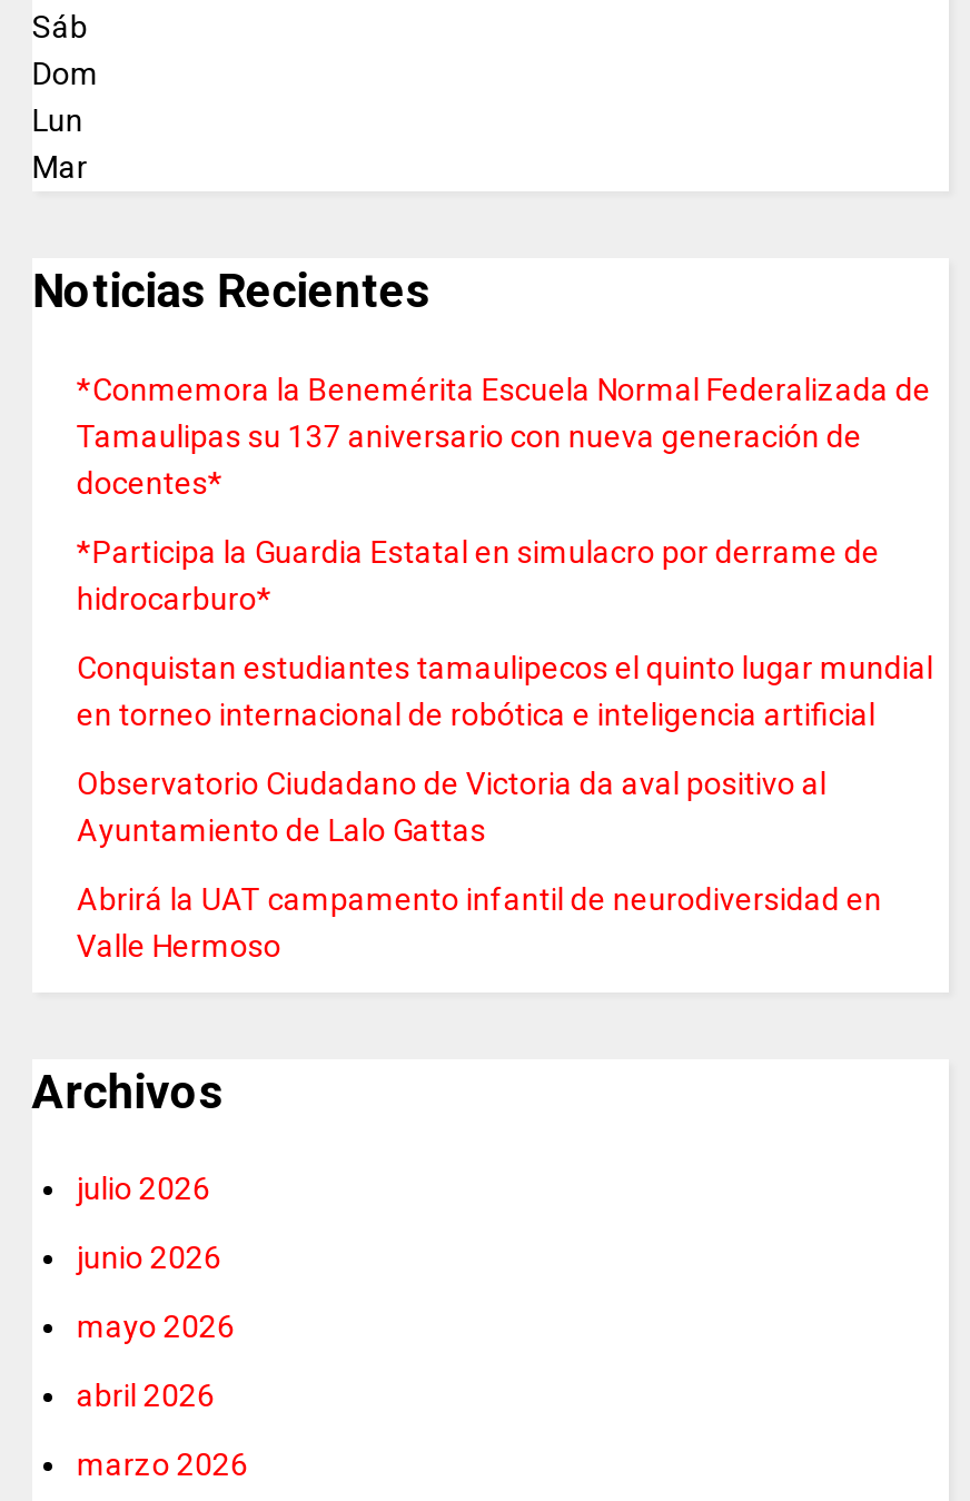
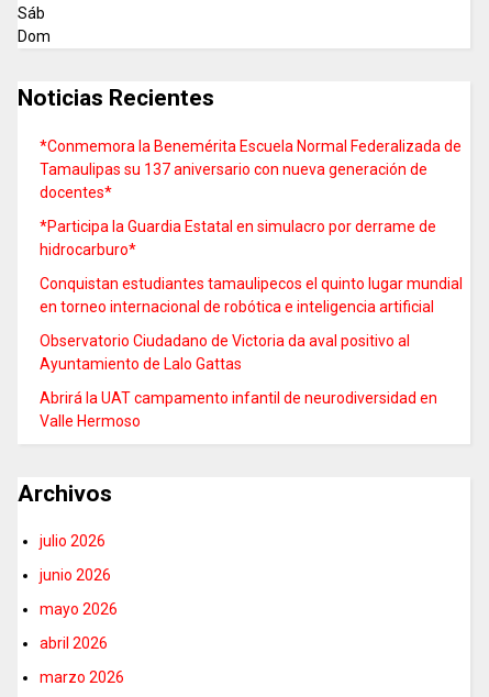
[32,103,88,185] Lun | Mar -> none

